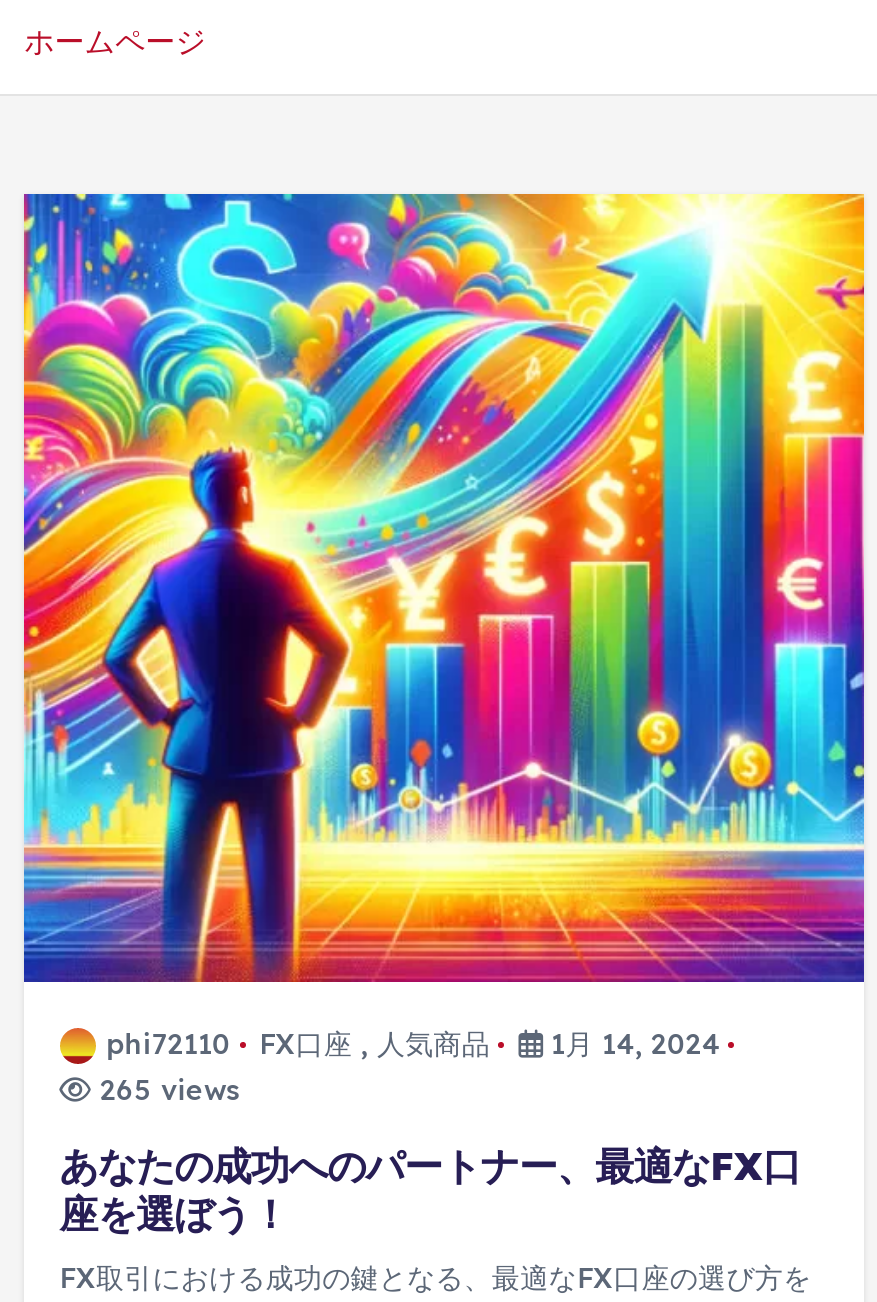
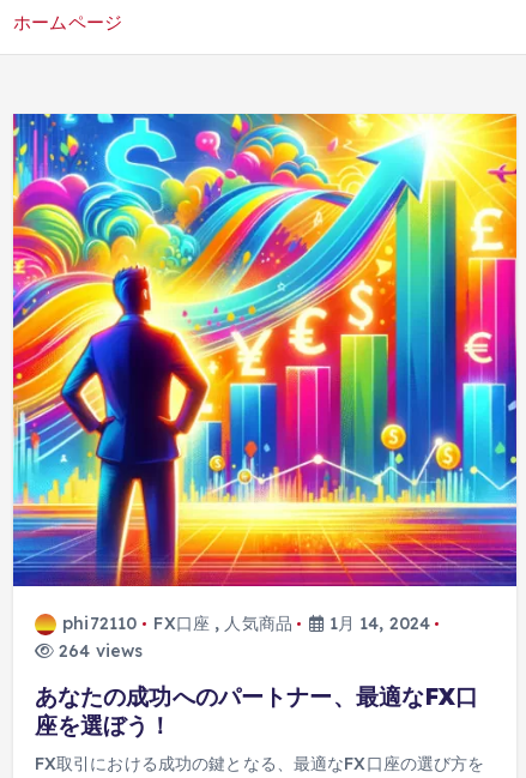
[92,1072,240,1108] 265 views -> [54,640,143,661] 264 views

